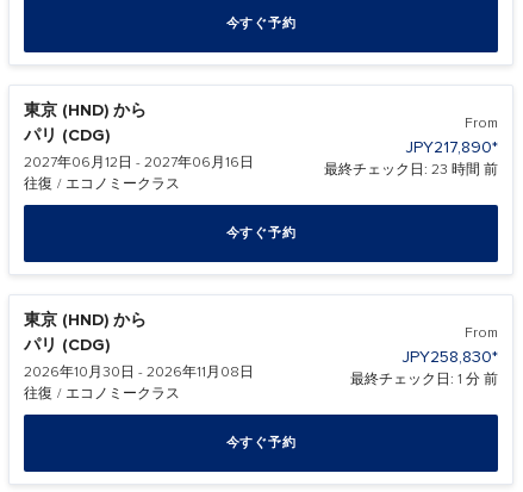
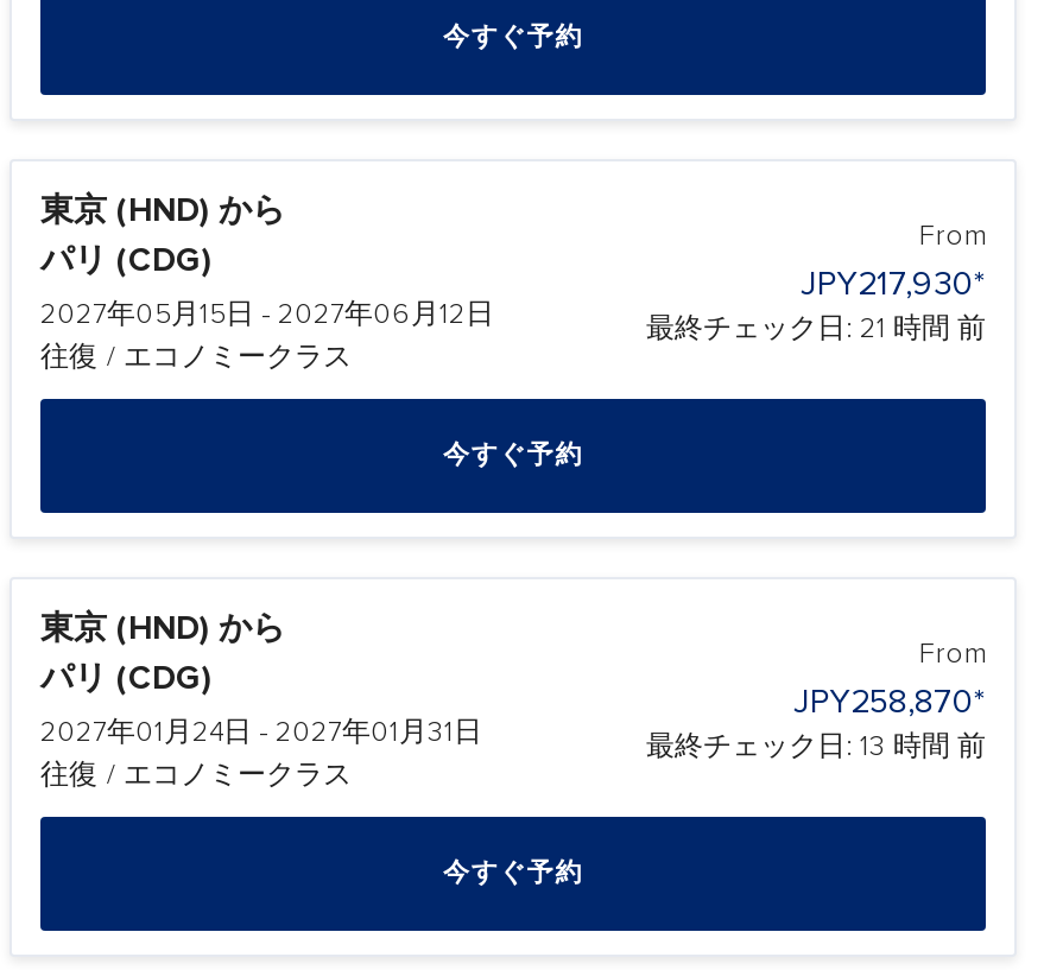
[324,136,498,178] JPY217,890* | 最終チェック日: 23 時間 前 -> [646,262,986,345] JPY217,930* | 最終チェック日: 21 時間 前
[24,154,254,172] 2027年06月12日 - 2027年06月16日 -> [40,297,494,332] 2027年05月15日 - 2027年06月12日
[350,346,498,388] JPY258,830* | 最終チェック日: 1 分 前 -> [646,680,986,763] JPY258,870* | 最終チェック日: 13 時間 前
[24,363,254,381] 2026年10月30日 - 2026年11月08日 -> [40,715,482,750] 2027年01月24日 - 2027年01月31日

